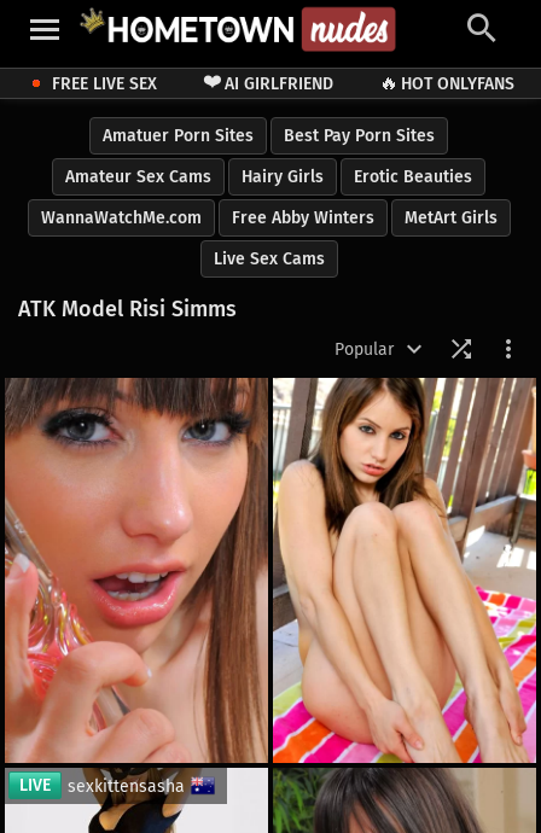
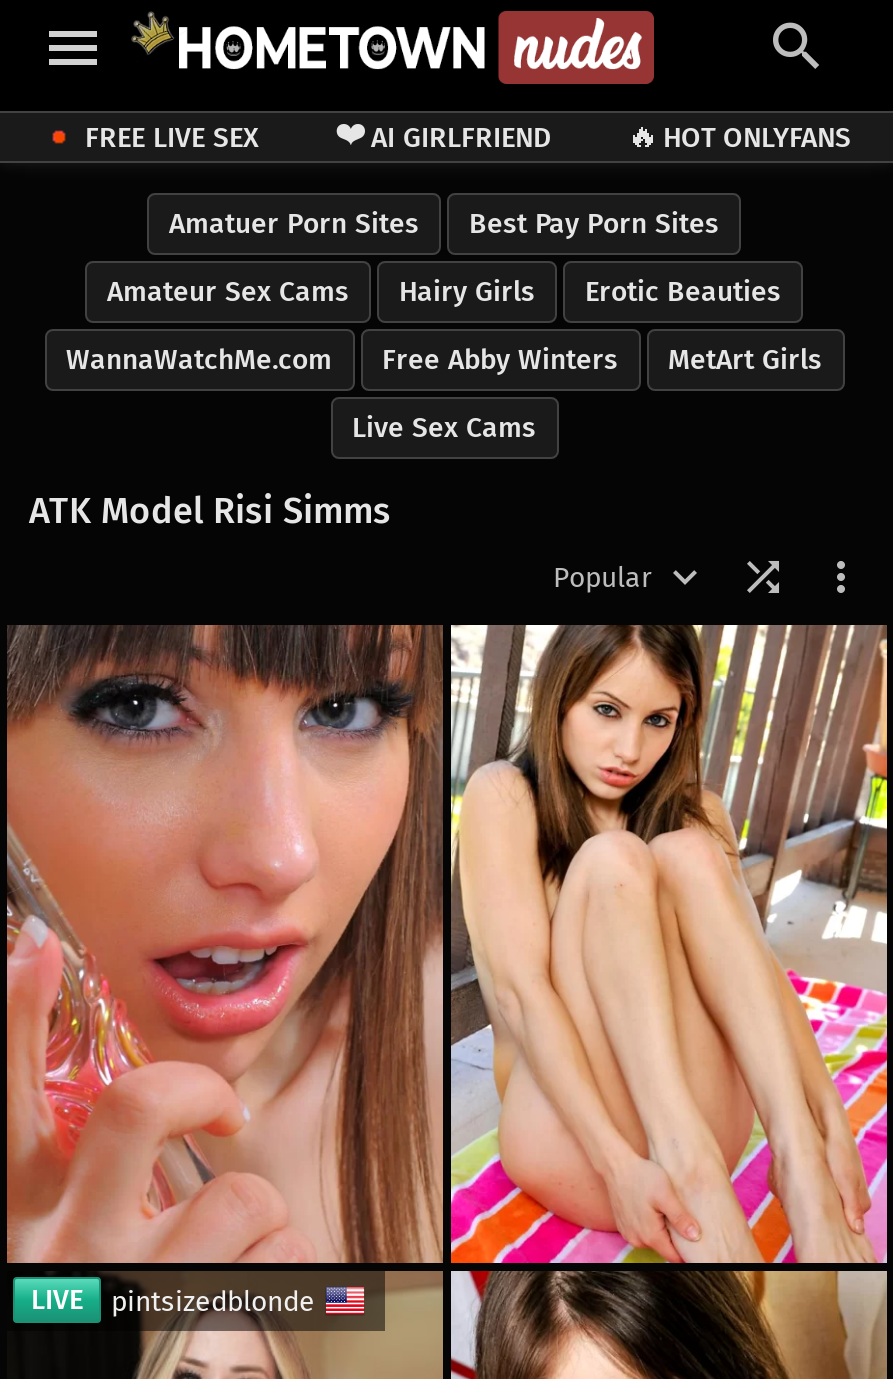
[68,776,185,797] sexkittensasha -> [111,1285,315,1319] pintsizedblonde

